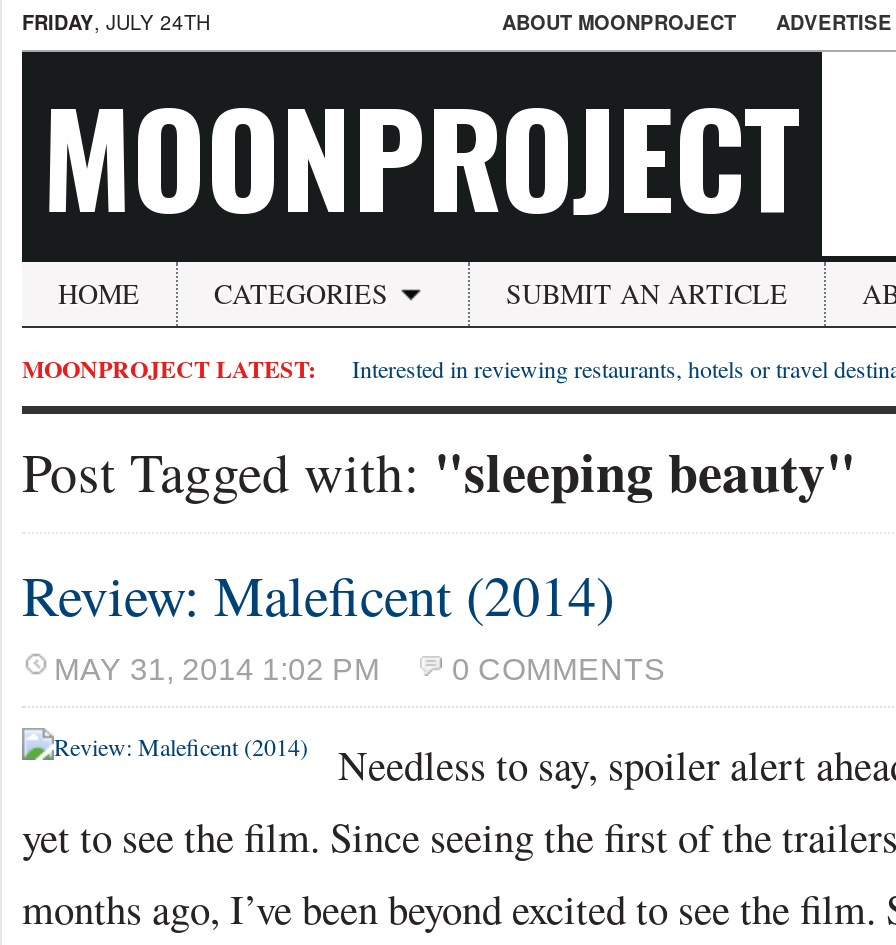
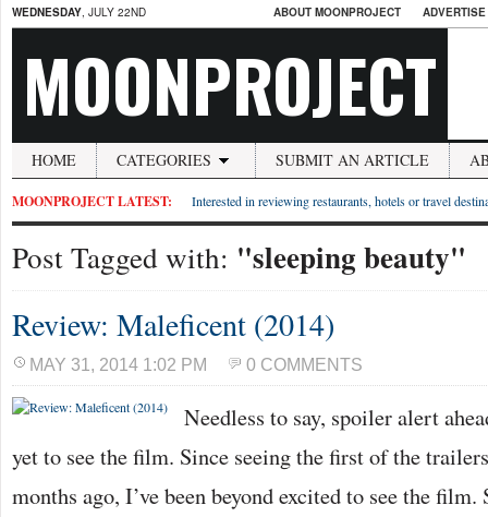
[22,8,210,36] FRIDAY, JULY 24TH -> [12,4,146,20] WEDNESDAY, JULY 22ND

